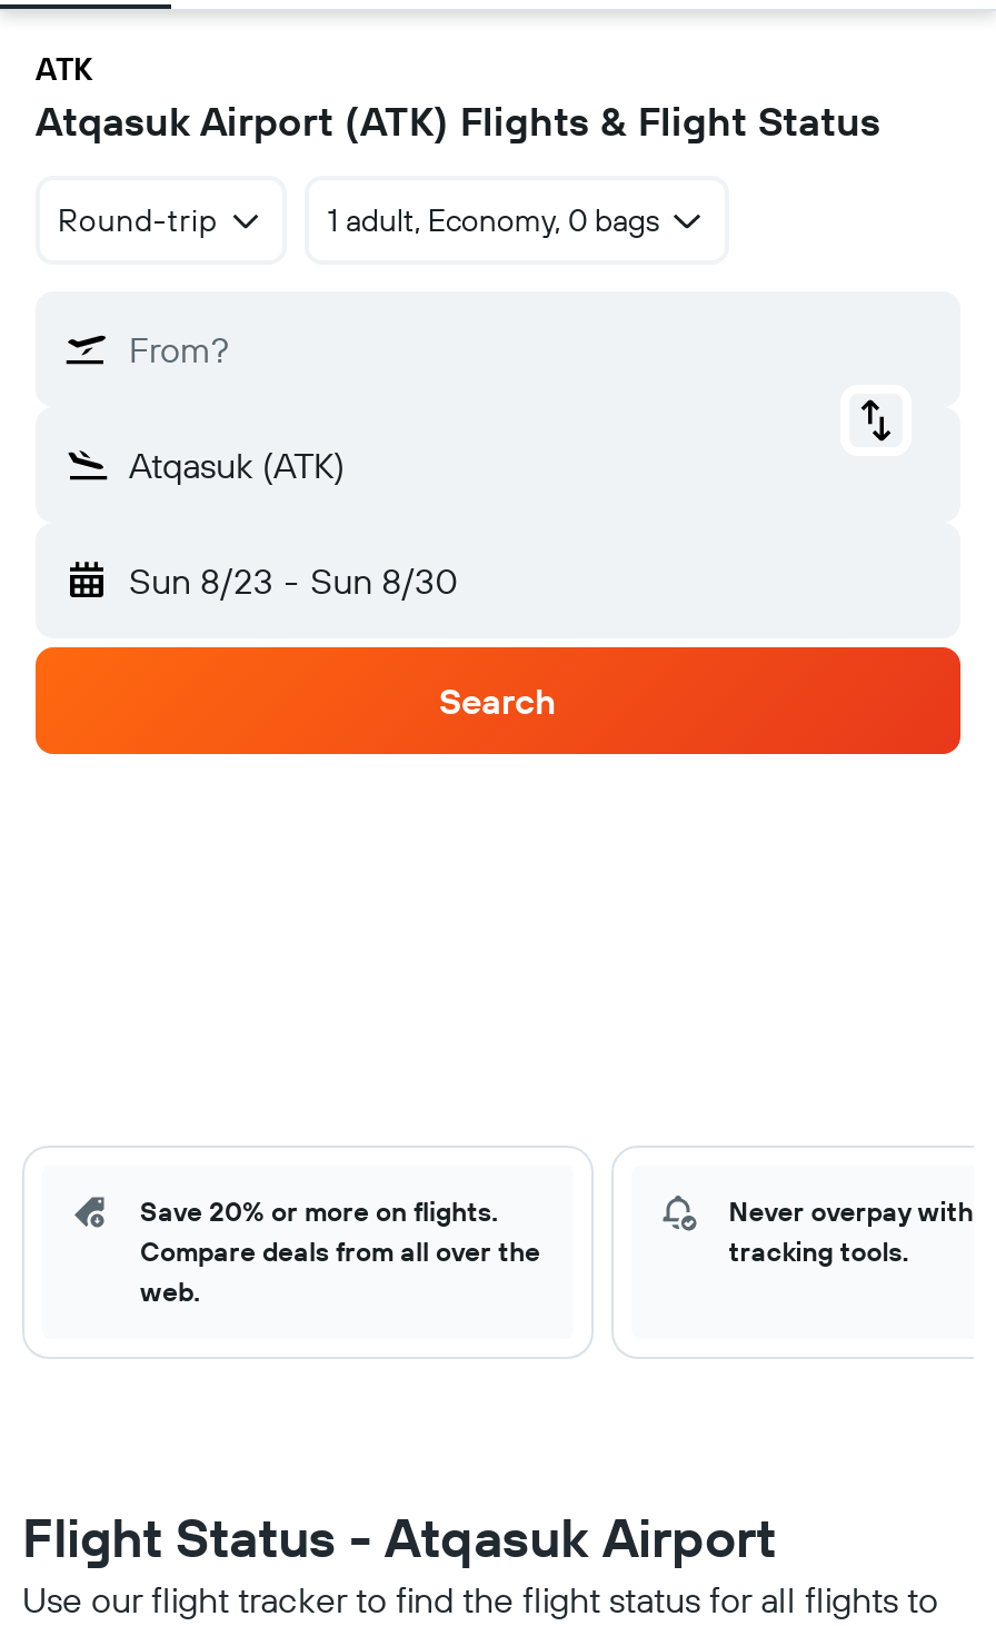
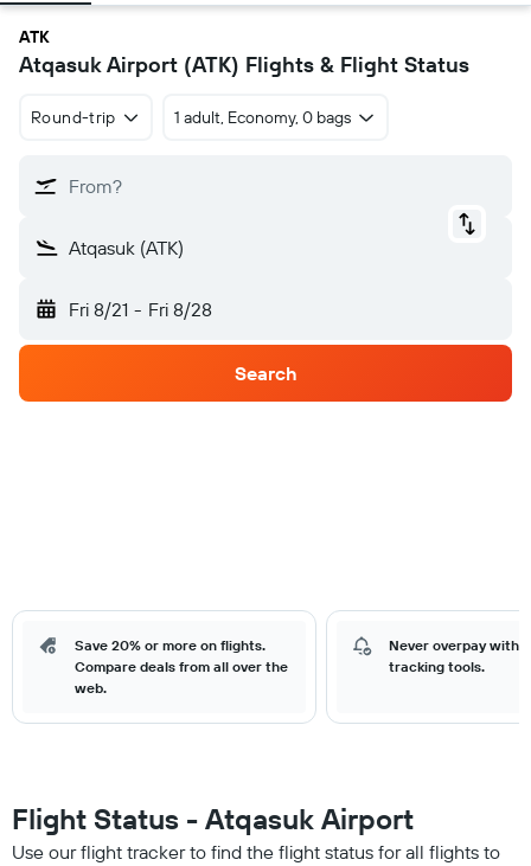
[129,558,457,603] Sun 8/23 - Sun 8/30 -> [69,297,212,321] Fri 8/21 - Fri 8/28

